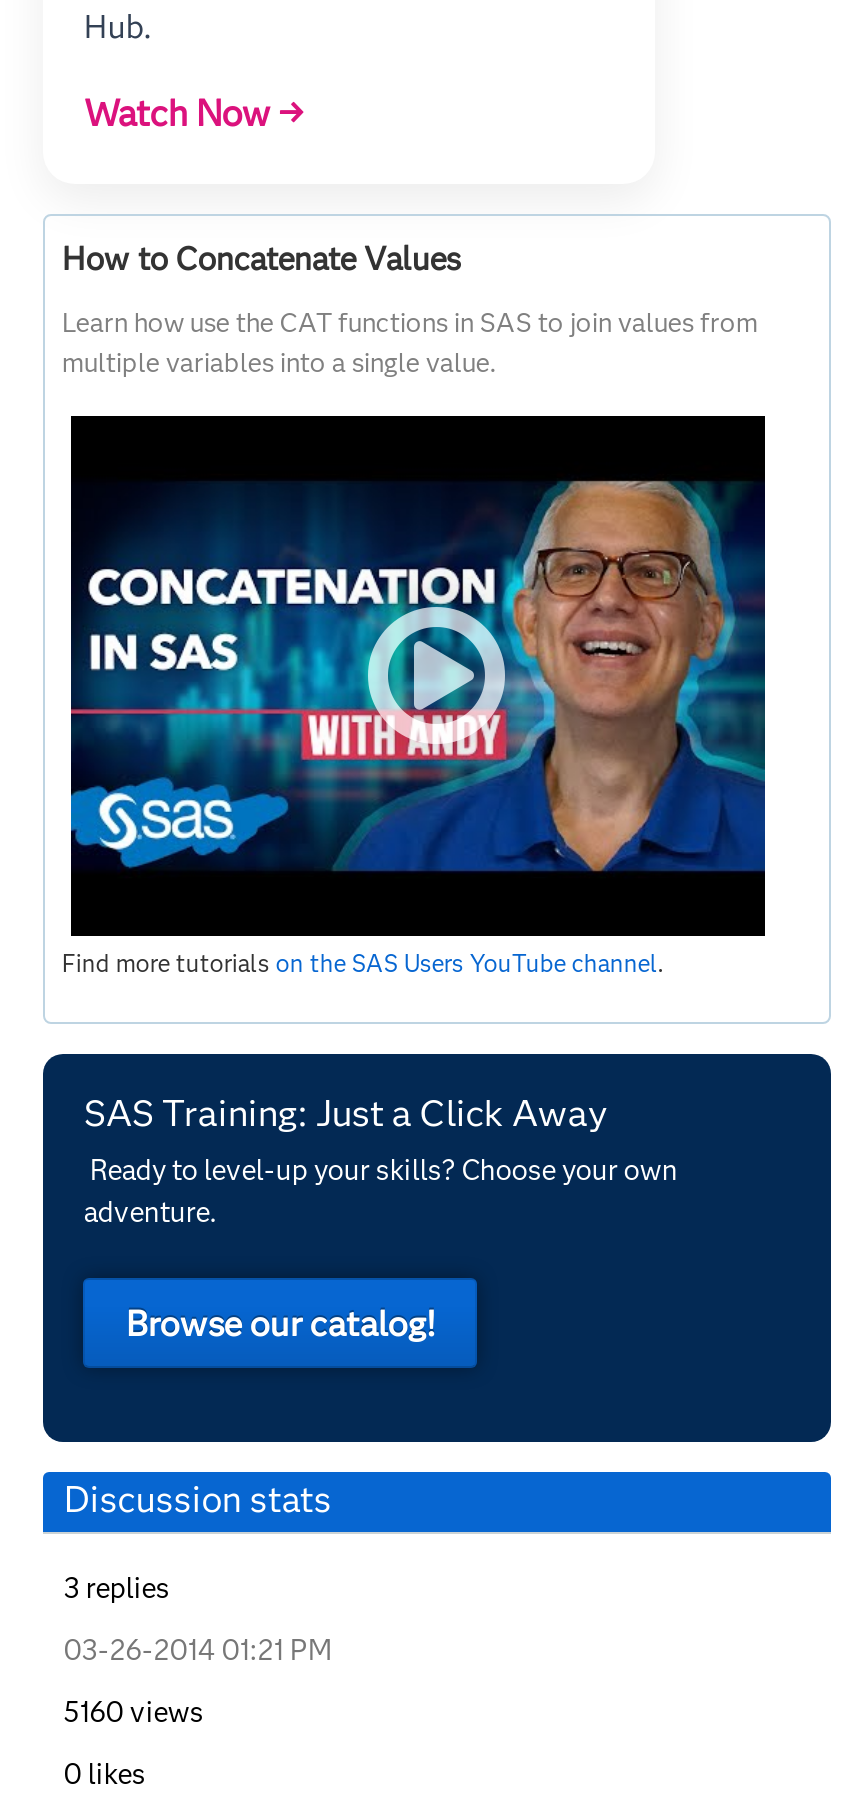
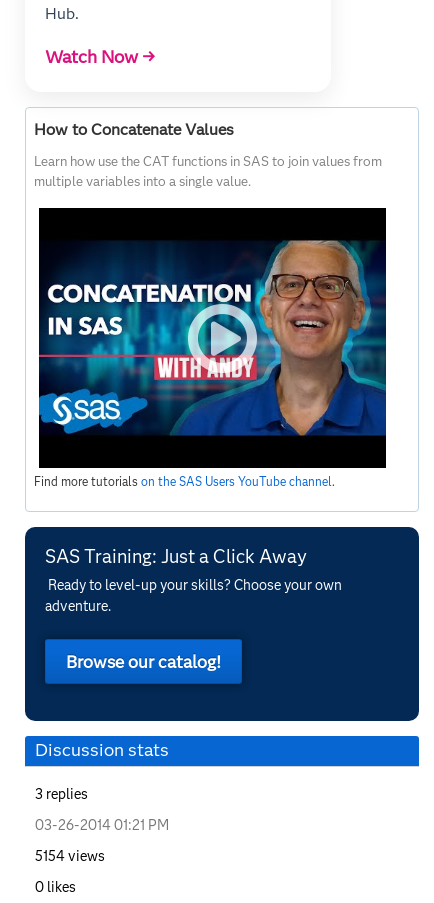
[64,1693,204,1729] 5160 views -> [35,847,105,865] 5154 views

